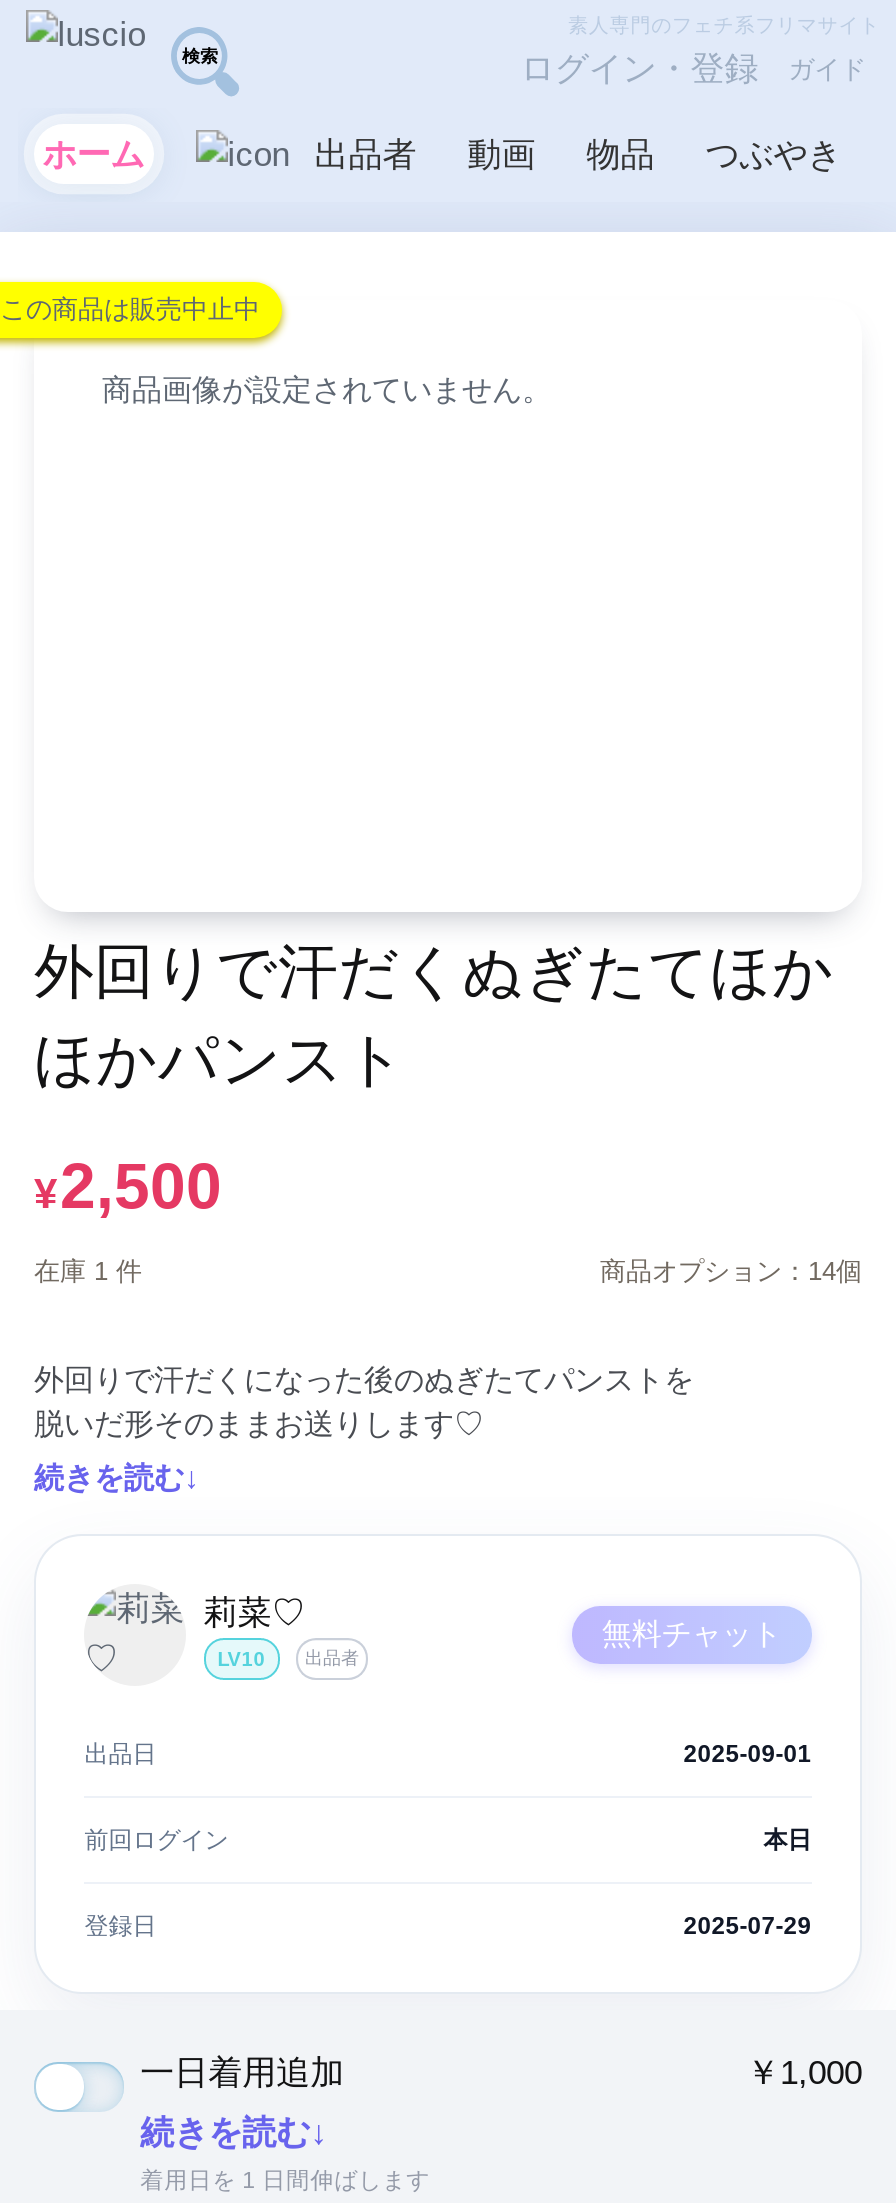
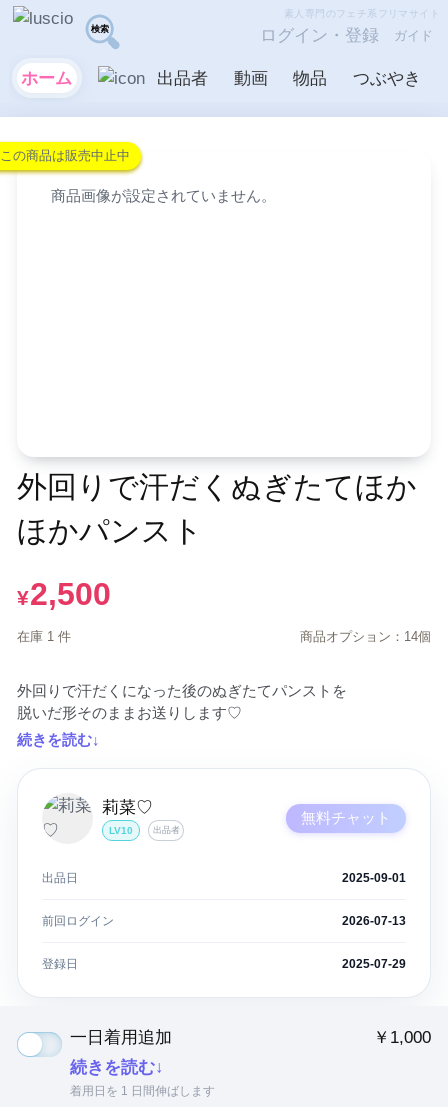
[764,1825,812,1853] 本日 -> [342,914,406,928] 2026-07-13

